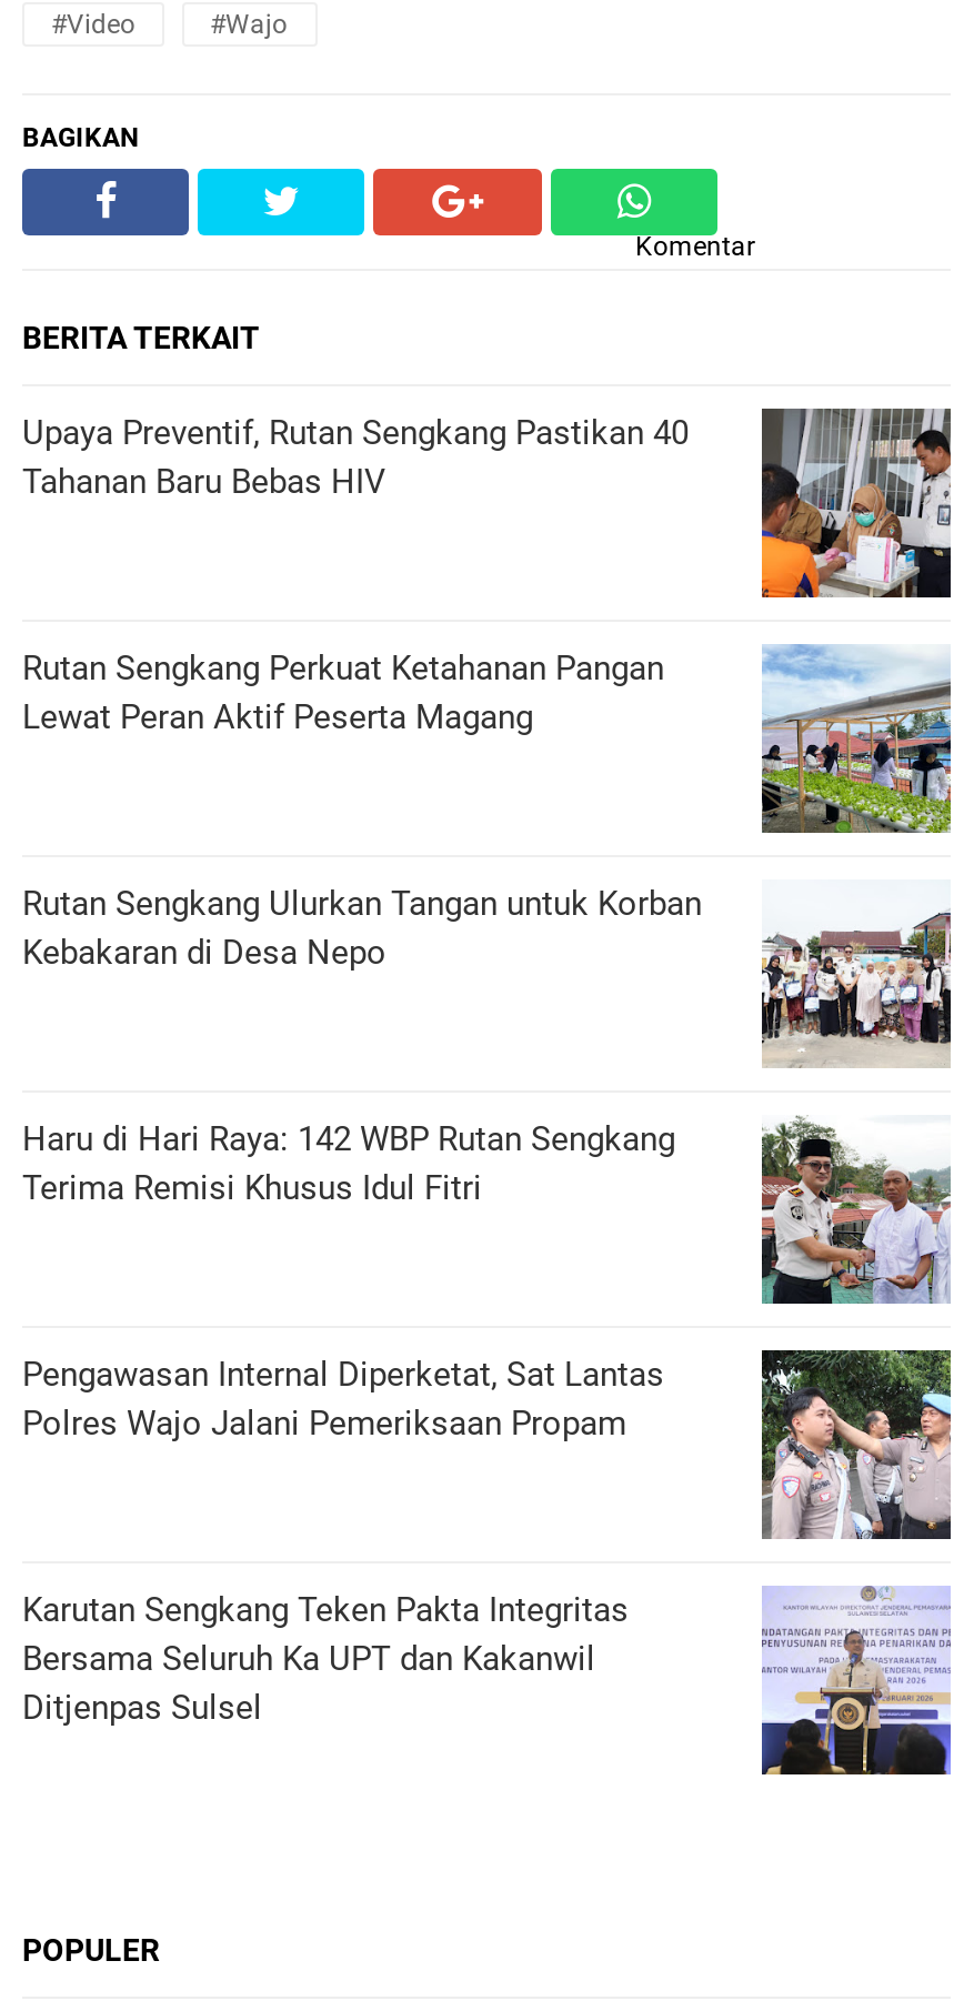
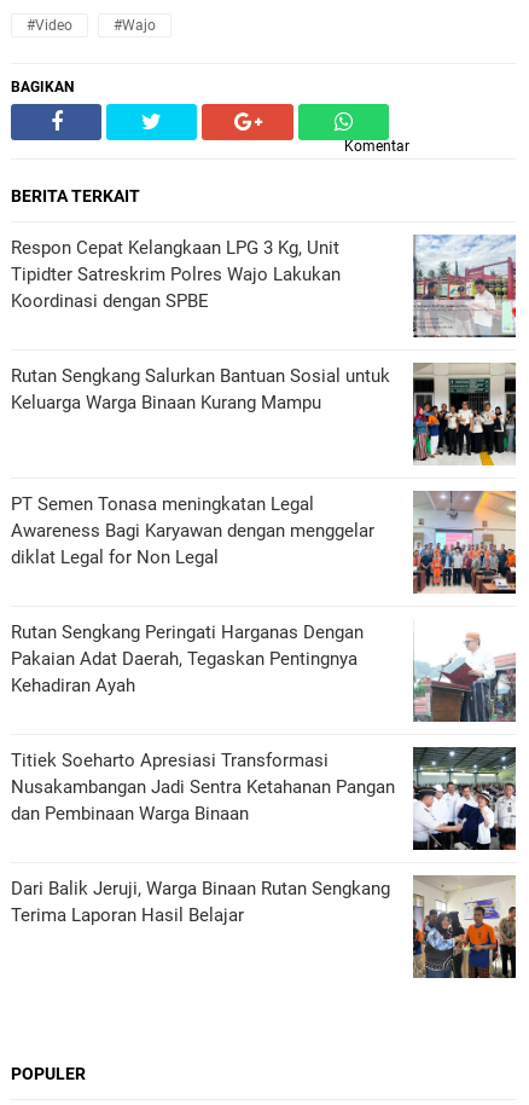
[22,413,689,502] Upaya Preventif, Rutan Sengkang Pastikan 40 | Tahanan Baru Bebas HIV -> [11,237,341,312] Respon Cepat Kelangkaan LPG 3 Kg, Unit | Tipidter Satreskrim Polres Wajo Lakukan | Koordinasi dengan SPBE
[760,406,953,600] [image] -> [412,235,517,339] [image]
[22,648,664,737] Rutan Sengkang Perkuat Ketahanan Pangan | Lewat Peran Aktif Peserta Magang -> [11,365,390,413] Rutan Sengkang Salurkan Bantuan Sosial untuk | Keluarga Warga Binaan Kurang Mampu
[760,644,953,835] [image] -> [412,361,517,467] [image]
[22,879,953,1068] [image] | Rutan Sengkang Ulurkan Tangan untuk Korban | Kebakaran di Desa Nepo -> [11,490,517,595] [image] | PT Semen Tonasa meningkatan Legal | Awareness Bagi Karyawan dengan menggelar | diklat Legal for Non Legal
[22,1115,953,1306] [image] | Haru di Hari Raya: 142 WBP Rutan Sengkang | Terima Remisi Khusus Idul Fitri -> [11,620,517,723] [image] | Rutan Sengkang Peringati Harganas Dengan | Pakaian Adat Daerah, Tegaskan Pentingnya | Kehadiran Ayah
[22,1355,664,1444] Pengawasan Internal Diperketat, Sat Lantas | Polres Wajo Jalani Pemeriksaan Propam -> [11,750,395,825] Titiek Soeharto Apresiasi Transformasi | Nusakambangan Jadi Sentra Ketahanan Pangan | dan Pembinaan Warga Binaan
[760,1350,953,1541] [image] -> [413,747,517,851] [image]
[22,1590,629,1728] Karutan Sengkang Teken Pakta Integritas | Bersama Seluruh Ka UPT dan Kakanwil | Ditjenpas Sulsel -> [11,878,390,926] Dari Balik Jeruji, Warga Binaan Rutan Sengkang | Terima Laporan Hasil Belajar
[760,1586,953,1777] [image] -> [412,874,517,979] [image]

